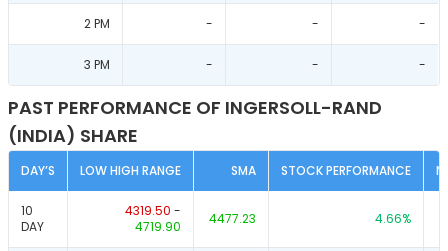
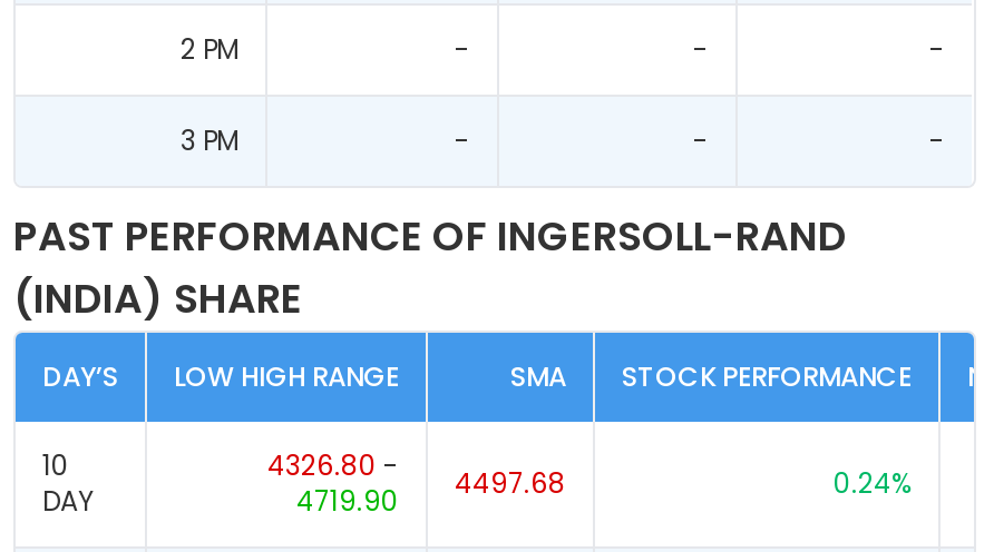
[125,202,181,219] 4319.50 - -> [267,446,399,484] 4326.80 -
[209,210,256,227] 4477.23 -> [455,464,566,502] 4497.68
[375,210,411,227] 4.66% -> [834,464,912,502] 0.24%

